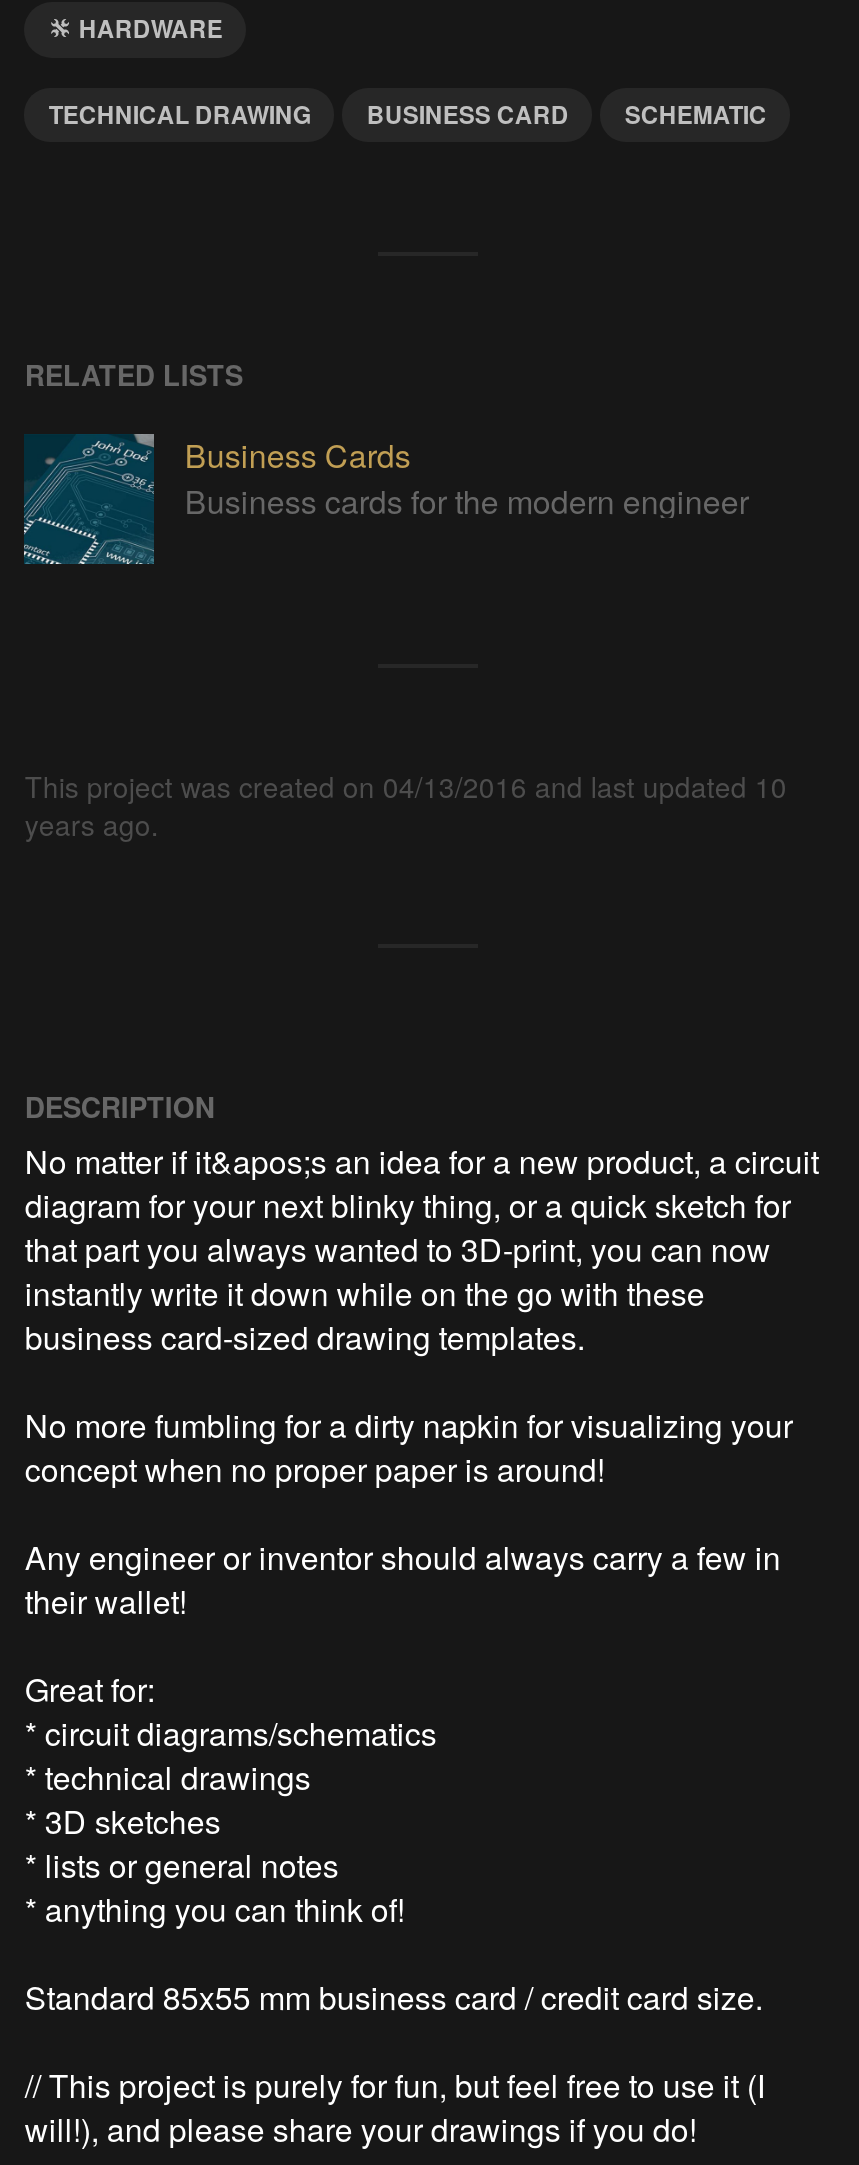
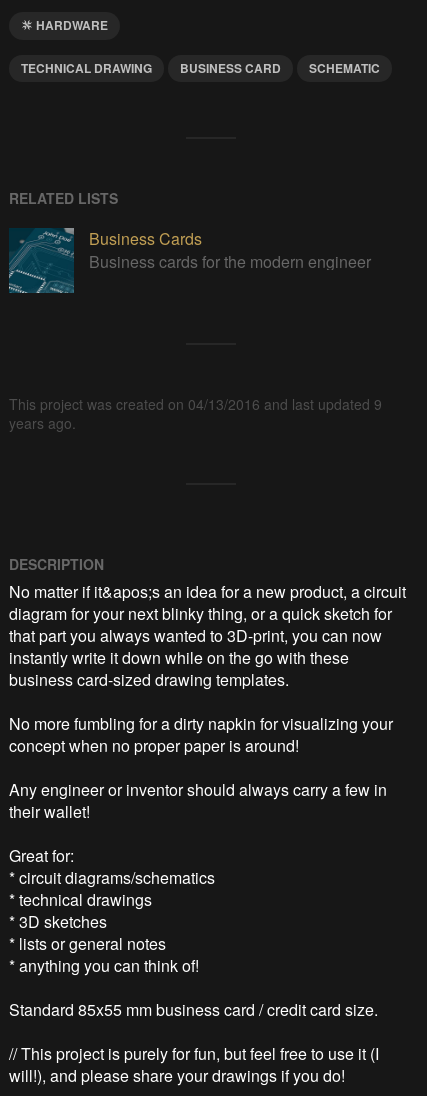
[25,766,787,806] This project was created on 04/13/2016 and last updated 10 -> [9,394,382,414] This project was created on 04/13/2016 and last updated 9

